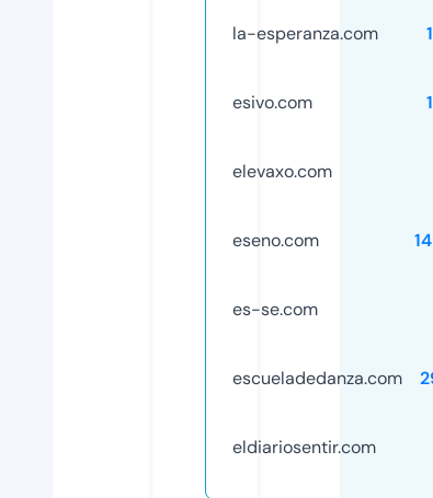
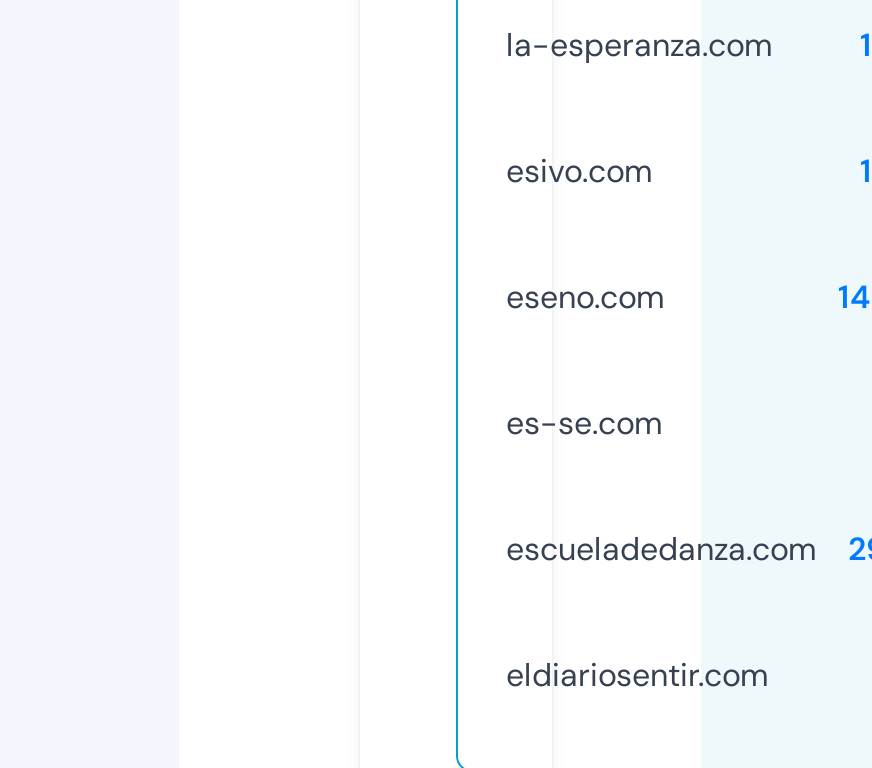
[232,160,332,183] elevaxo.com -> none

